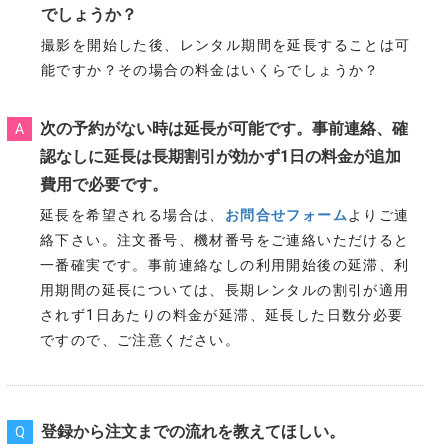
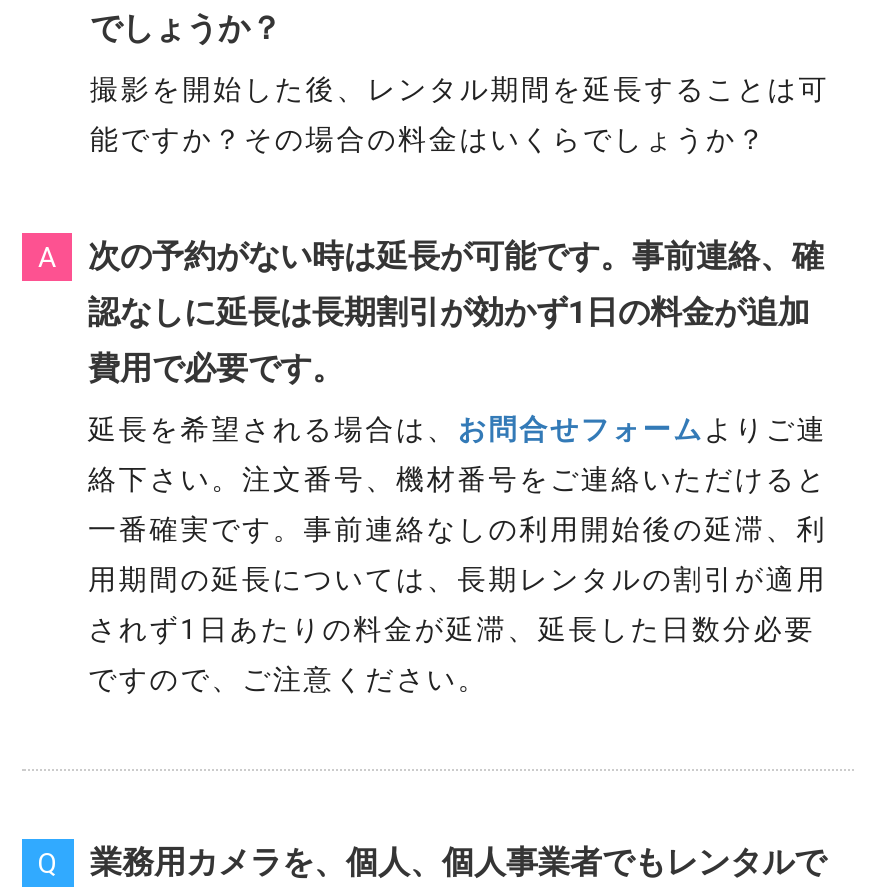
[41,422,345,441] 登録から注文までの流れを教えてほしい。 -> [90,843,826,881] 業務用カメラを、個人、個人事業者でもレンタルで

